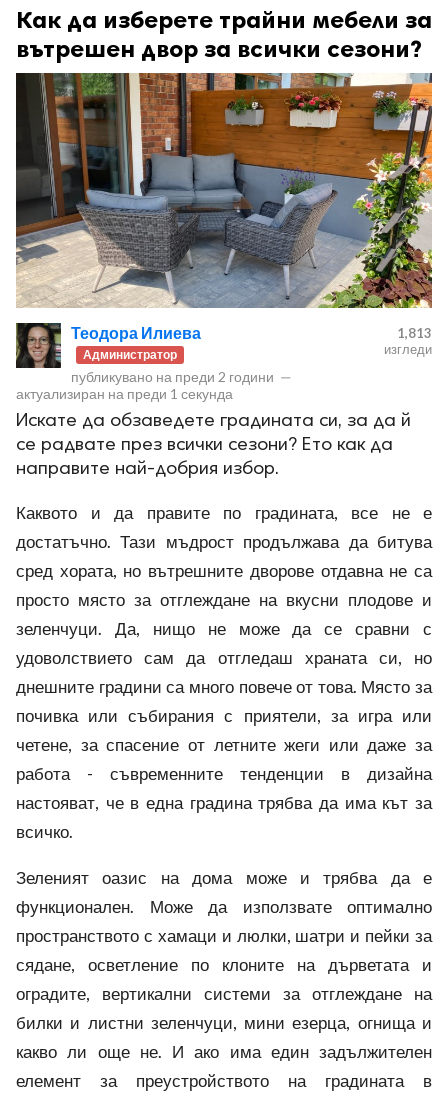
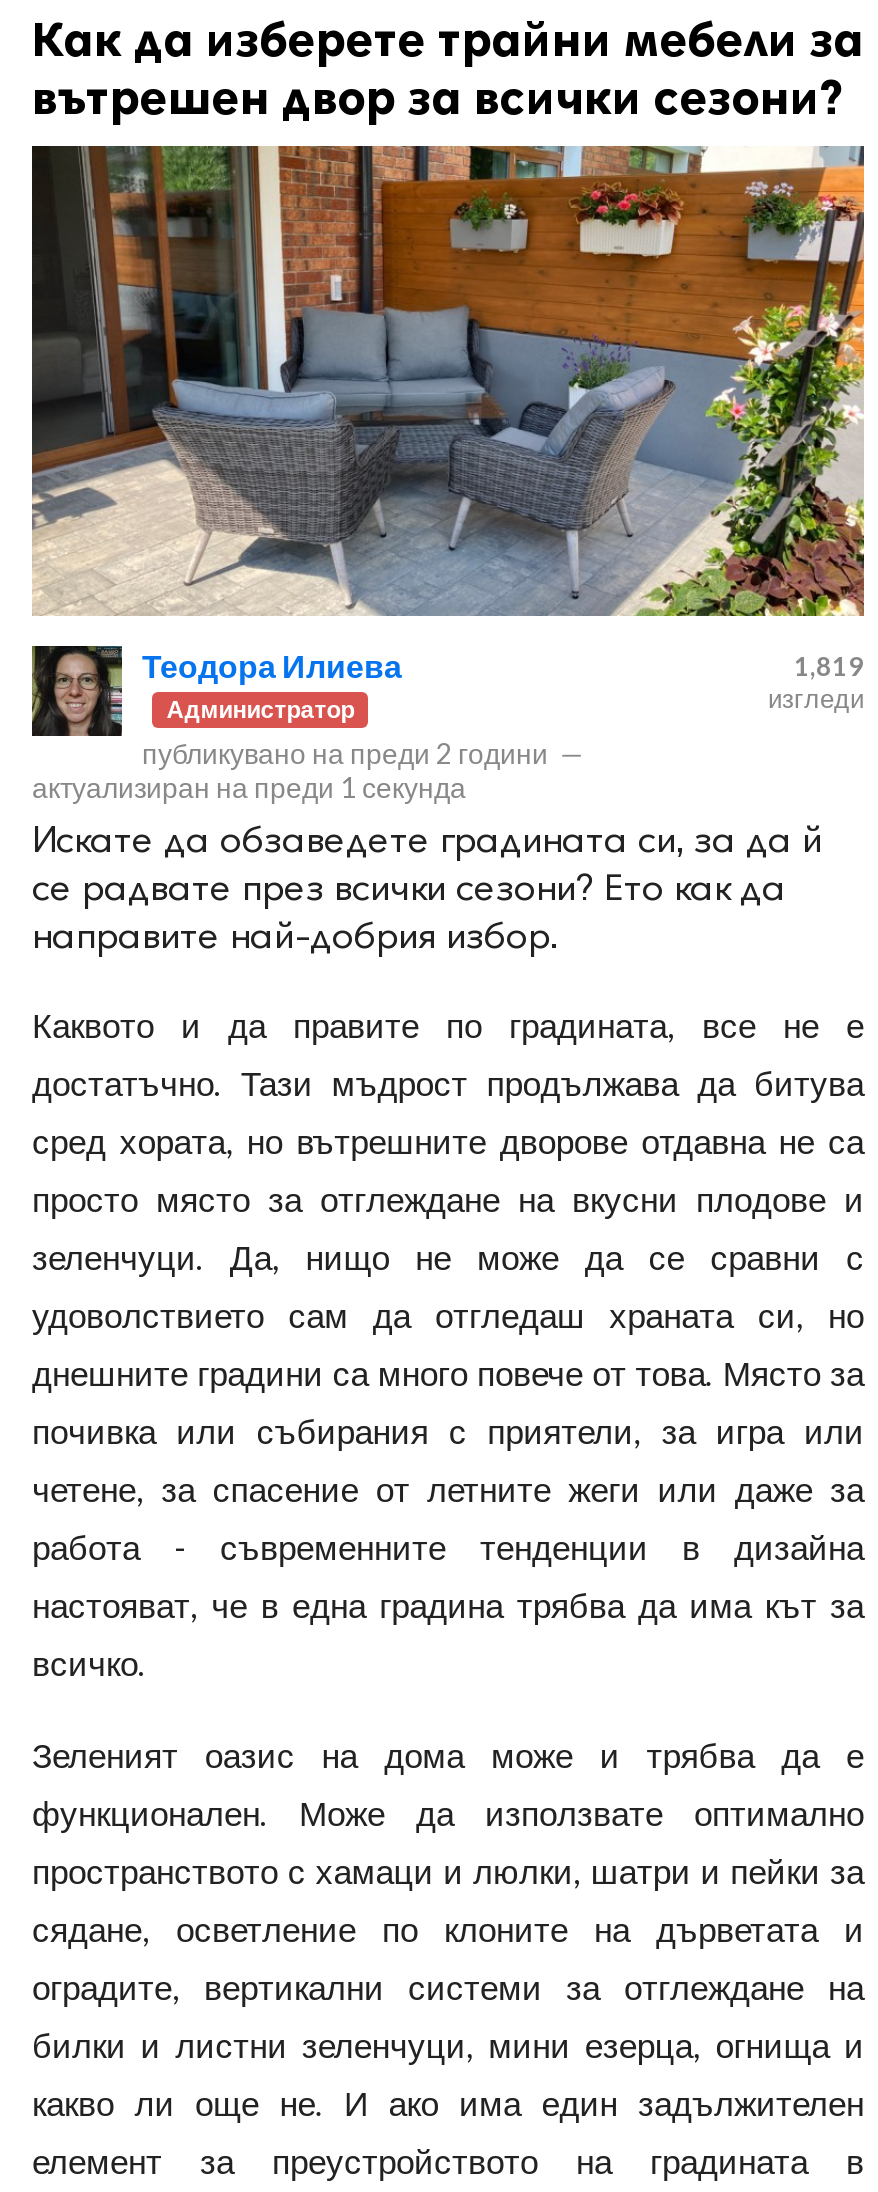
[397,325,432,341] 1,813 -> [794,649,864,681] 1,819

